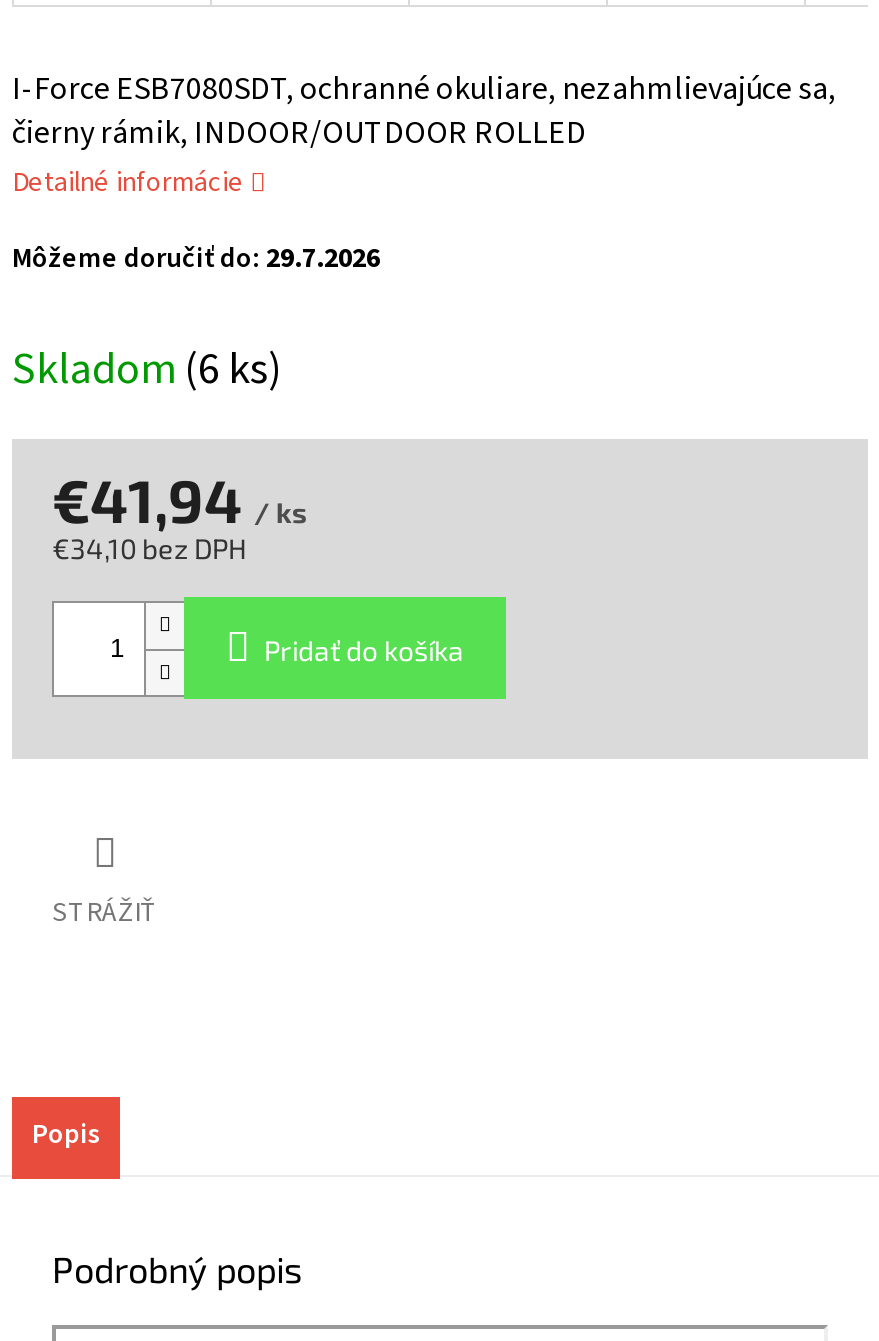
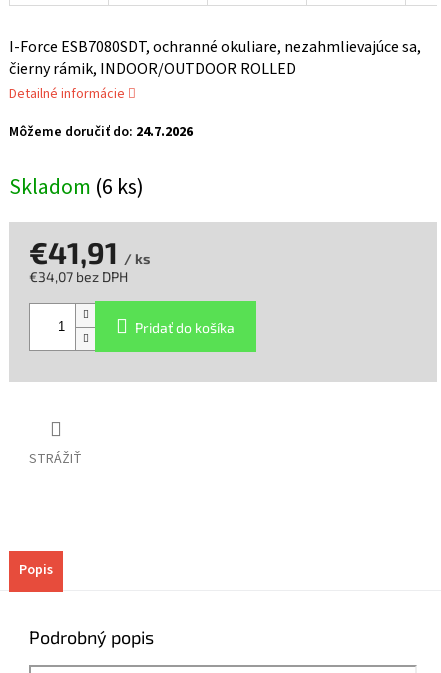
[12,240,380,280] Môžeme doručiť do: 29.7.2026 -> [9,122,193,142] Môžeme doručiť do: 24.7.2026
[52,464,306,536] €41,94 / ks -> [29,234,150,270] €41,91 / ks
[52,532,246,566] €34,10 bez DPH -> [29,268,128,285] €34,07 bez DPH

